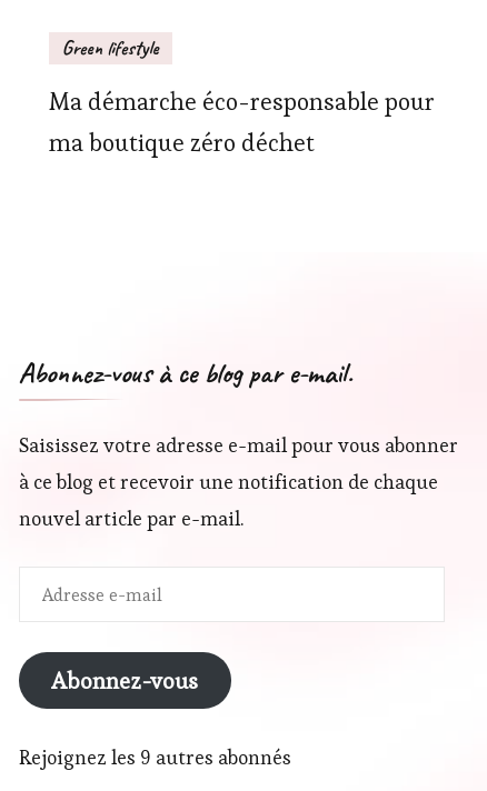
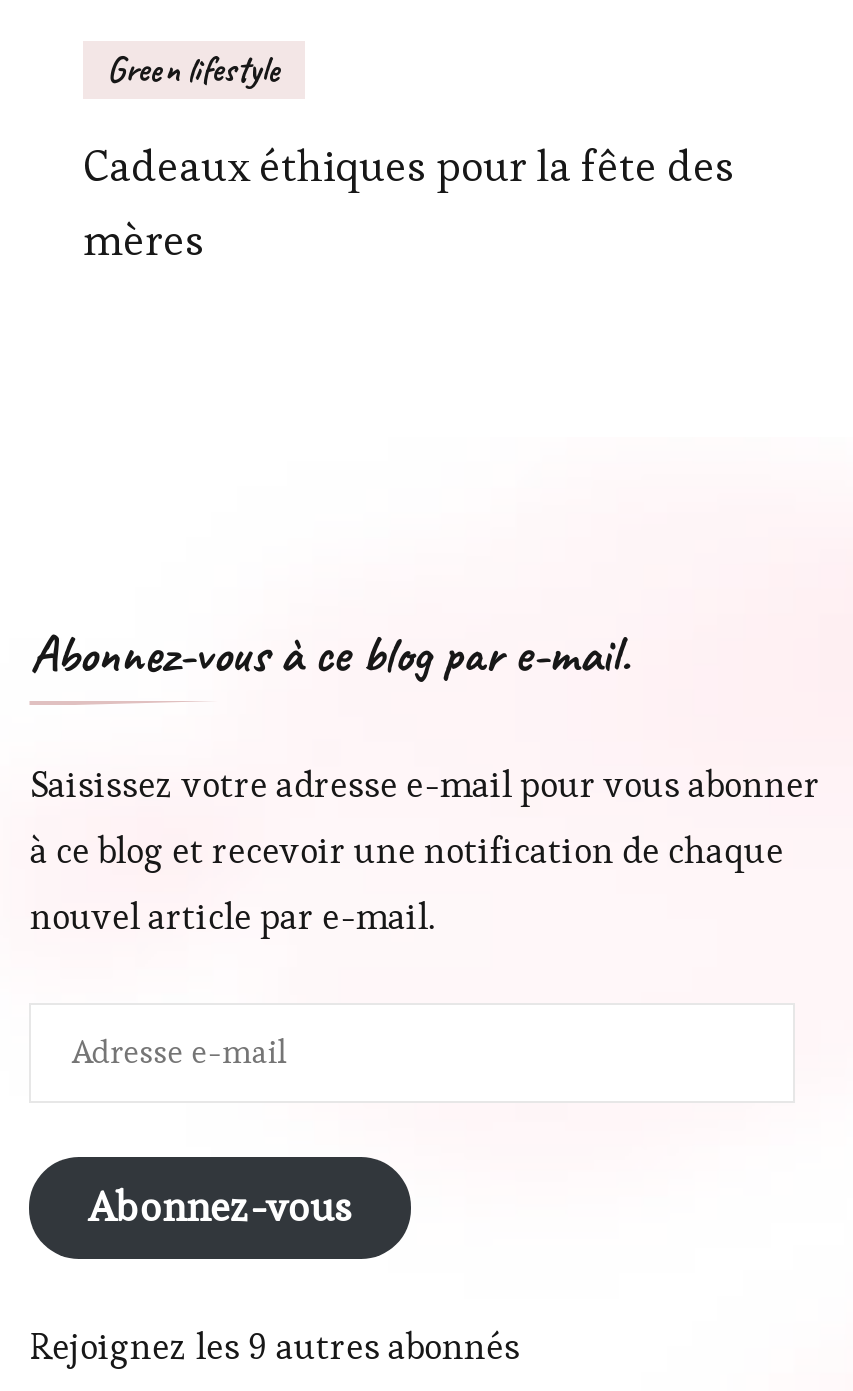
[49,87,435,158] Ma démarche éco-responsable pour | ma boutique zéro déchet -> [83,139,735,267] Cadeaux éthiques pour la fête des | mères

